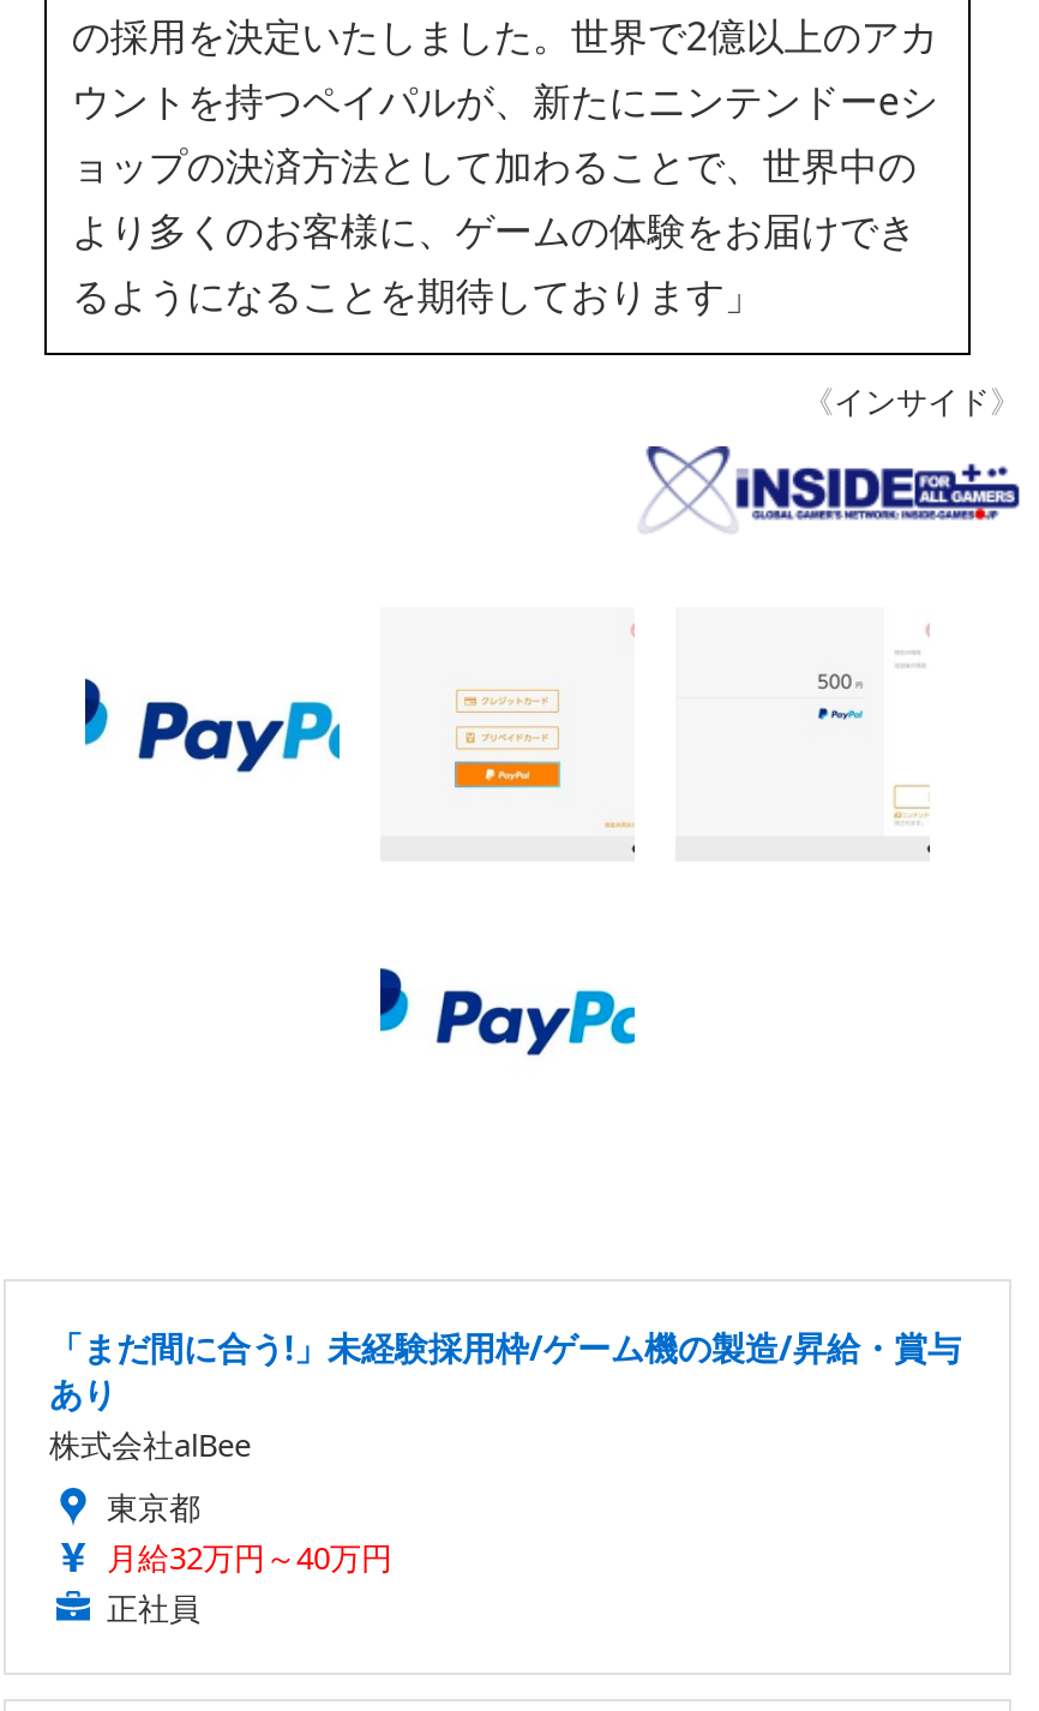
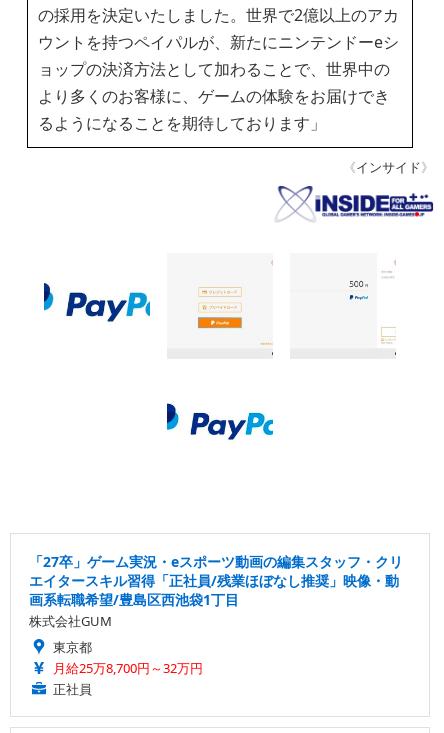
[49,1325,961,1467] 「まだ間に合う!」未経験採用枠/ゲーム機の製造/昇給・賞与 | あり | 株式会社alBee -> [29,552,403,630] 「27卒」ゲーム実況・eスポーツ動画の編集スタッフ・クリ | エイタースキル習得「正社員/残業ほぼなし推奨」映像・動 | 画系転職希望/豊島区西池袋1丁目 | 株式会社GUM
[107,1536,392,1579] 月給32万円～40万円 -> [53,659,203,677] 月給25万8,700円～32万円

